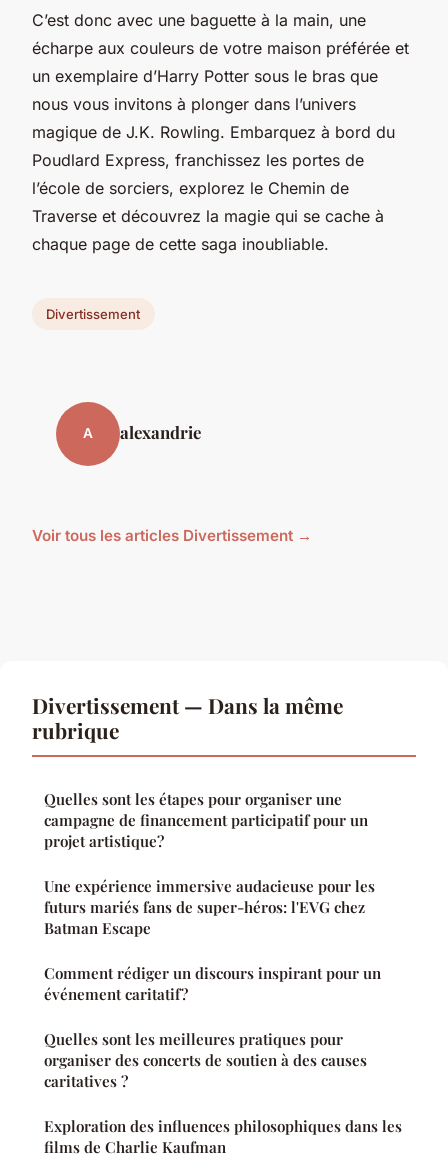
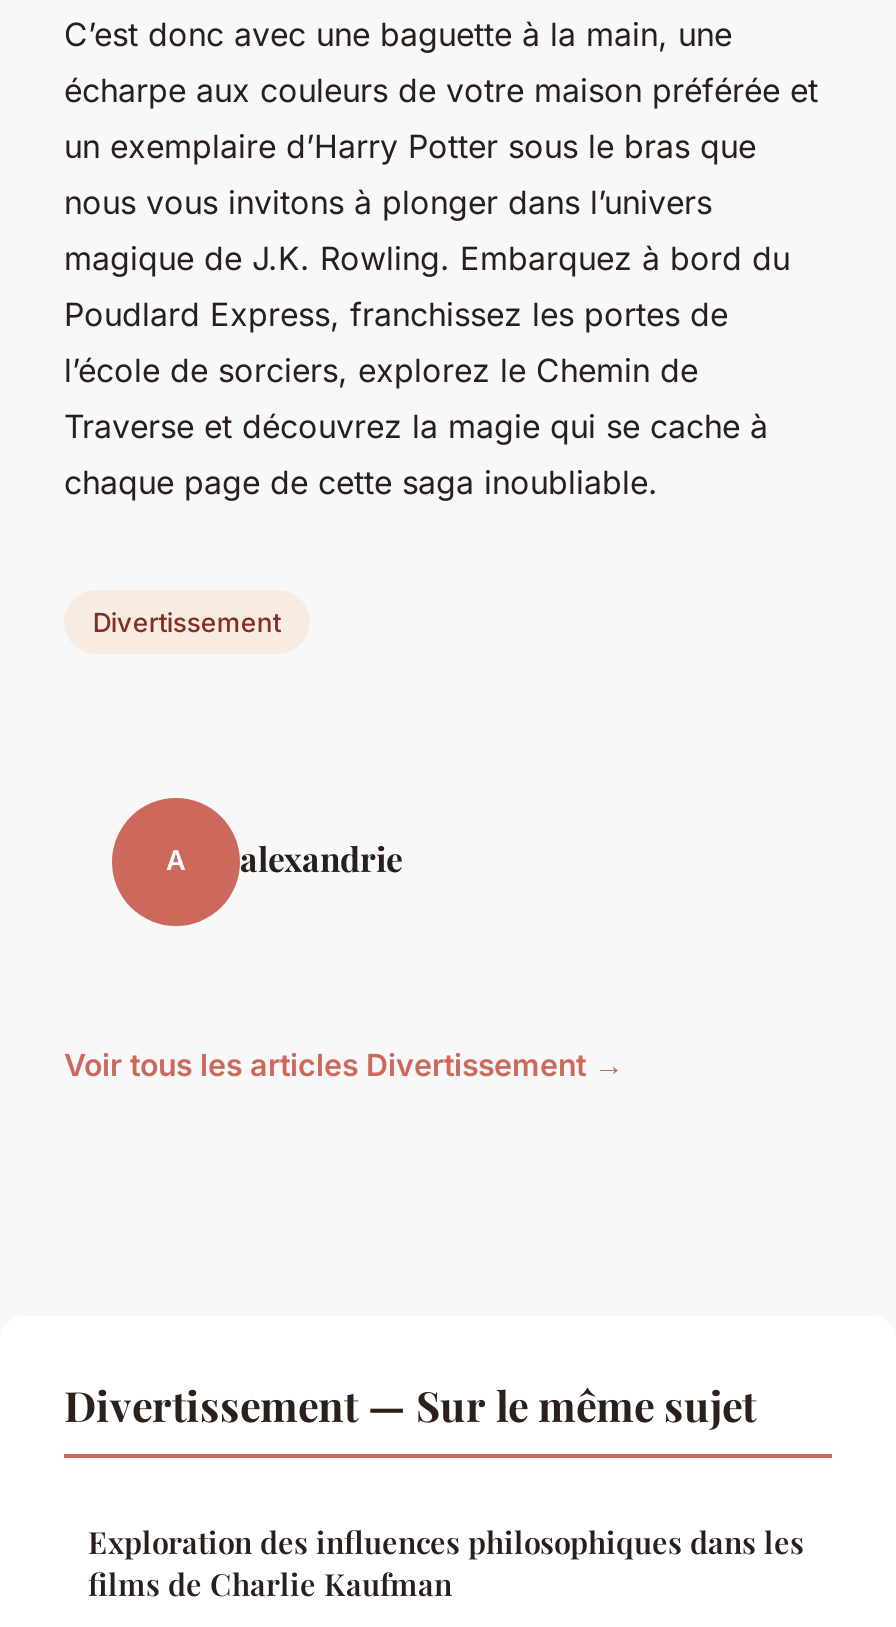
[32,691,381,1091] Divertissement — Dans la même | rubrique | Quelles sont les étapes pour organiser une | campagne de financement participatif pour un | projet artistique? | Une expérience immersive audacieuse pour les | futurs mariés fans de super-héros: l'EVG chez | Batman Escape | Comment rédiger un discours inspirant pour un | événement caritatif? | Quelles sont les meilleures pratiques pour | organiser des concerts de soutien à des causes | caritatives ? -> [64,1375,756,1431] Divertissement — Sur le même sujet

